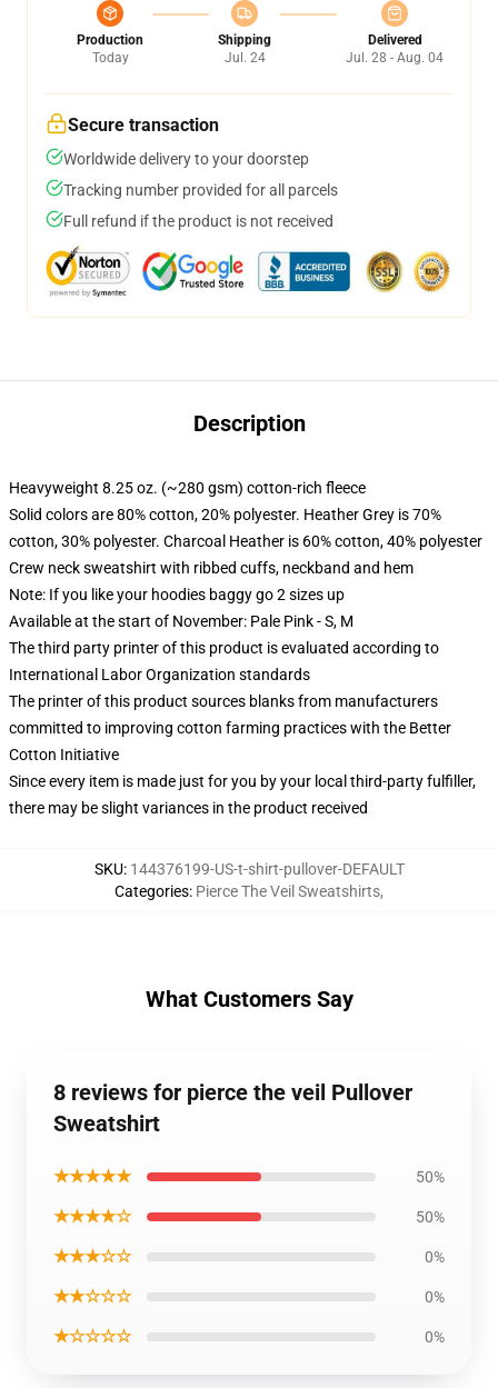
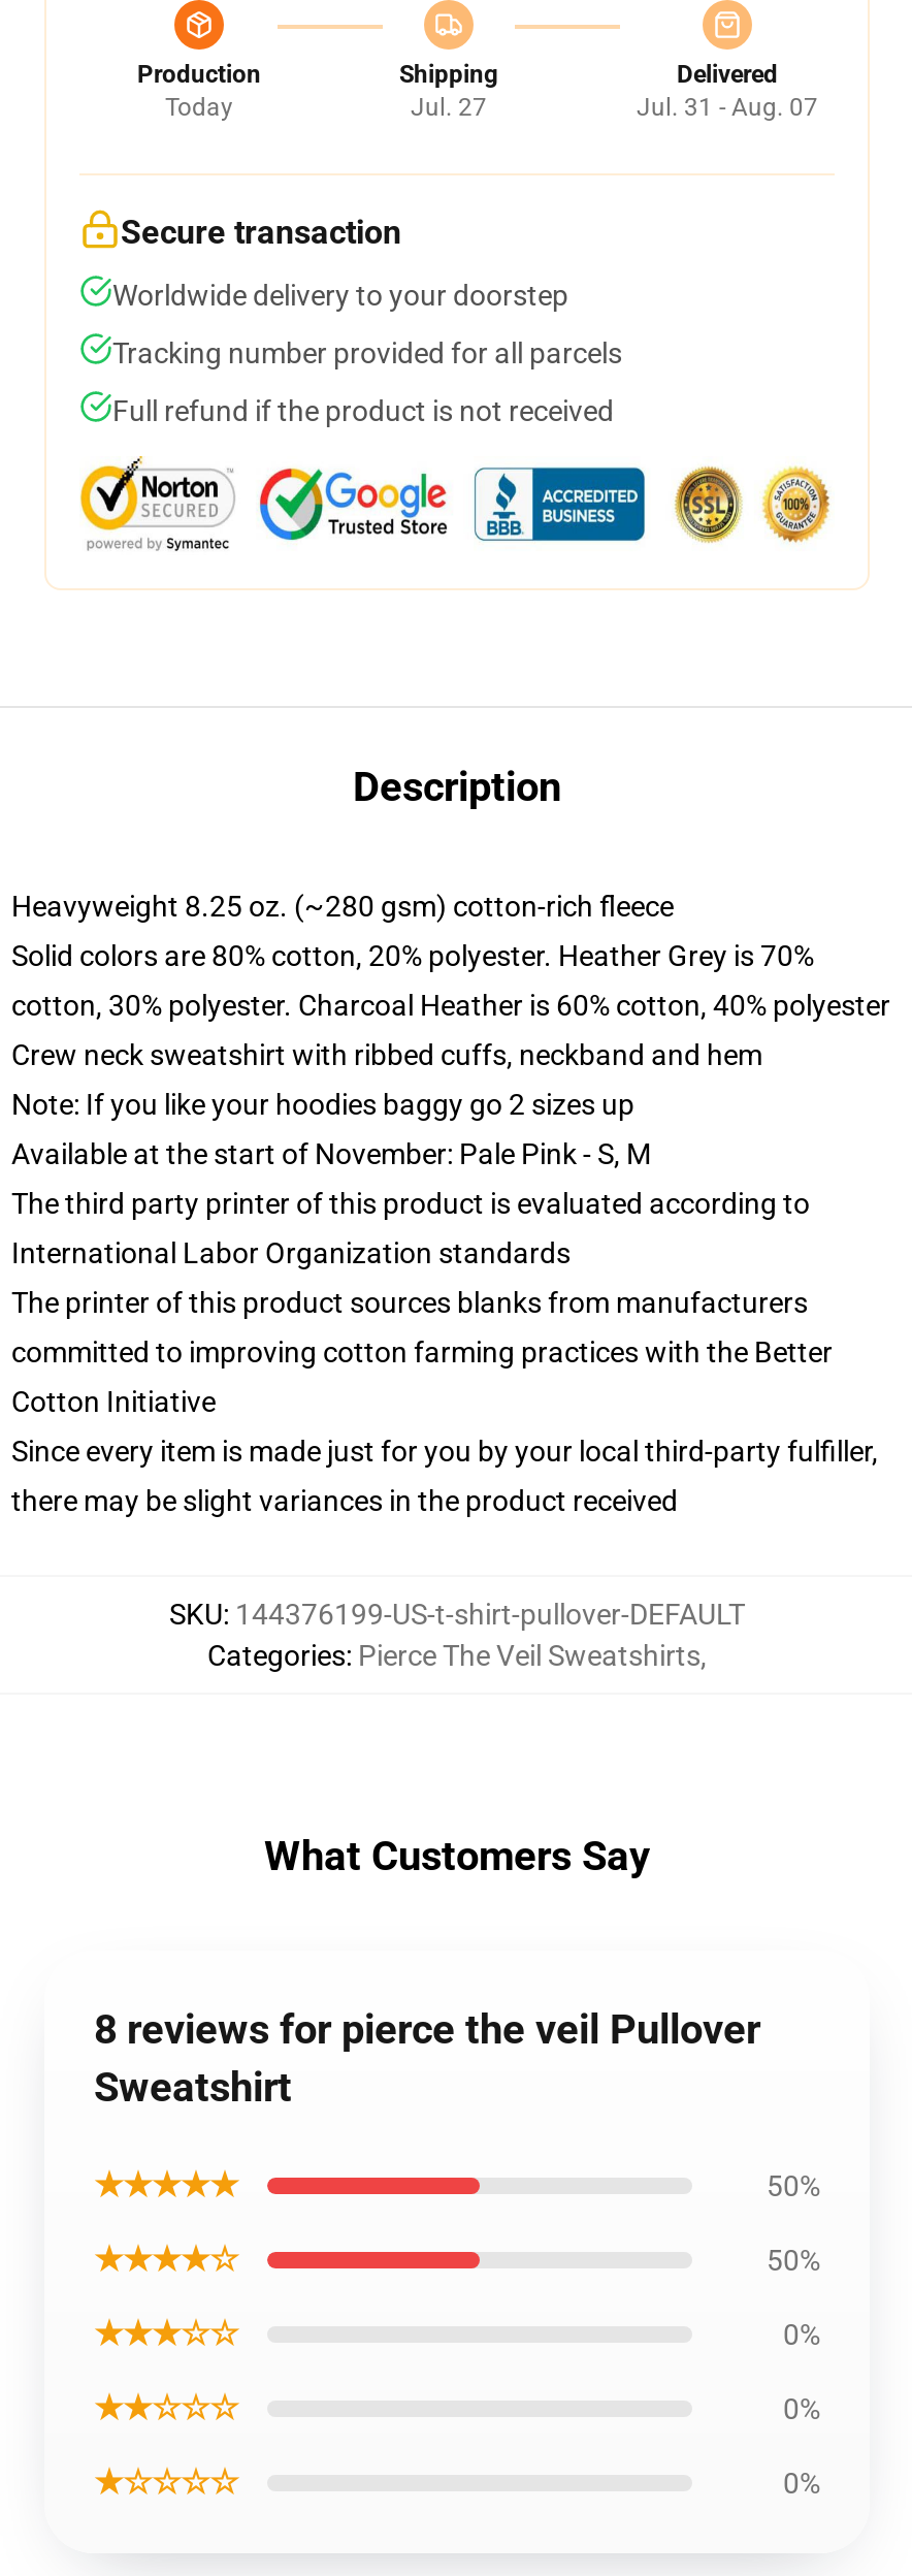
[224,50,265,66] Jul. 24 -> [411,93,487,122] Jul. 27
[346,50,444,66] Jul. 28 - Aug. 04 -> [637,93,818,122] Jul. 31 - Aug. 07

